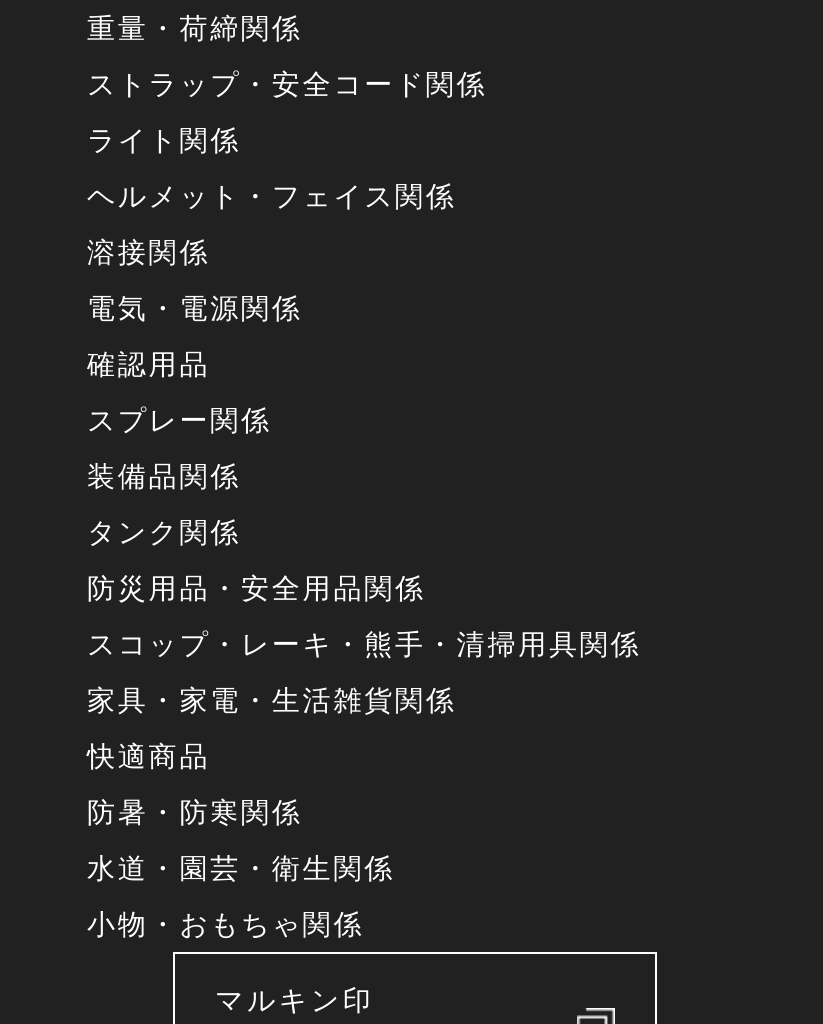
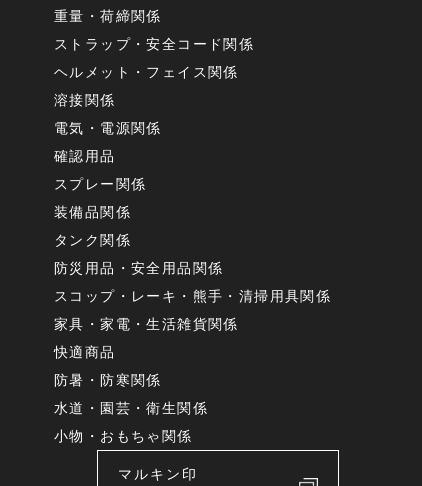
[87,125,241,157] ライト関係 -> none

